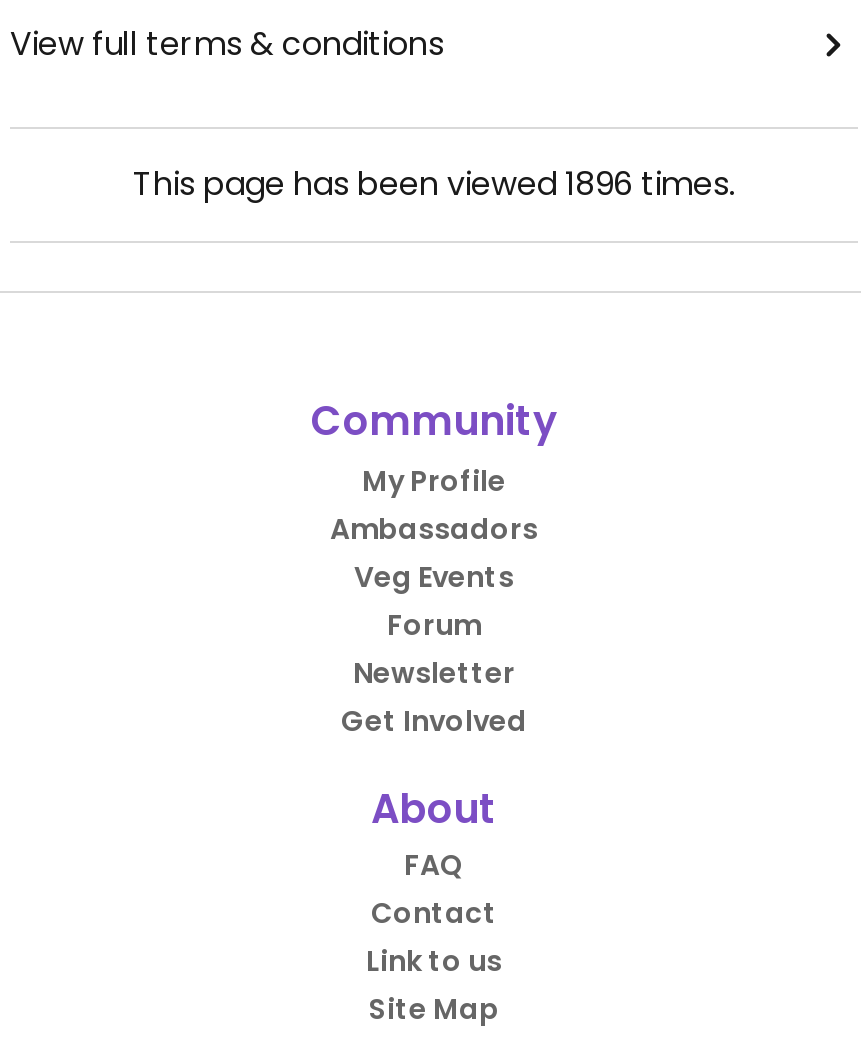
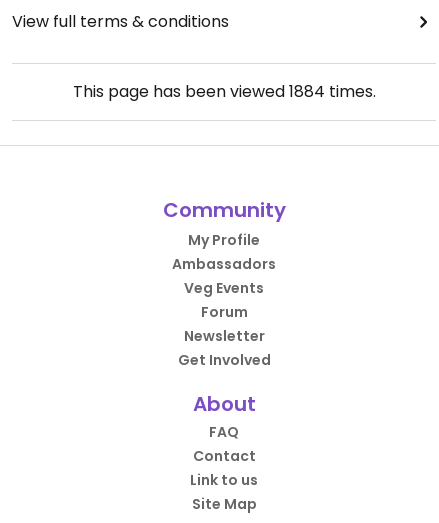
[133,161,735,207] This page has been viewed 1896 times. -> [72,80,375,103] This page has been viewed 1884 times.

